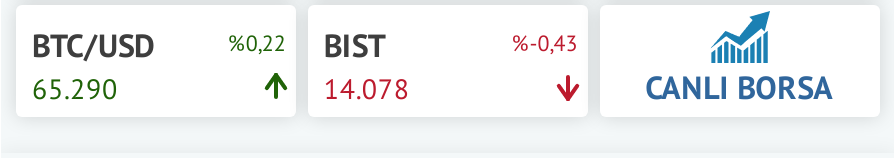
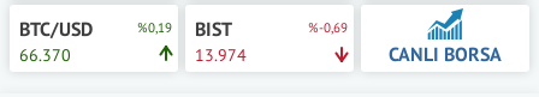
[228,25,386,65] %0,22 BIST -> [137,17,232,41] %0,19 BIST
[511,29,577,57] %-0,43 -> [308,19,347,36] %-0,69
[32,71,118,107] 65.290 -> [19,44,71,66] 66.370
[324,71,410,107] 14.078 -> [195,44,246,66] 13.974

